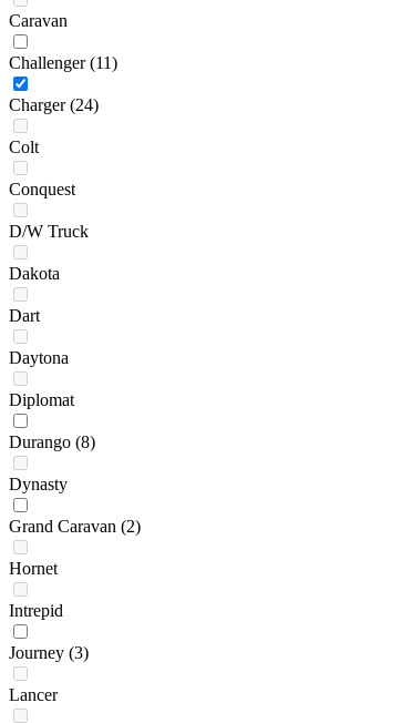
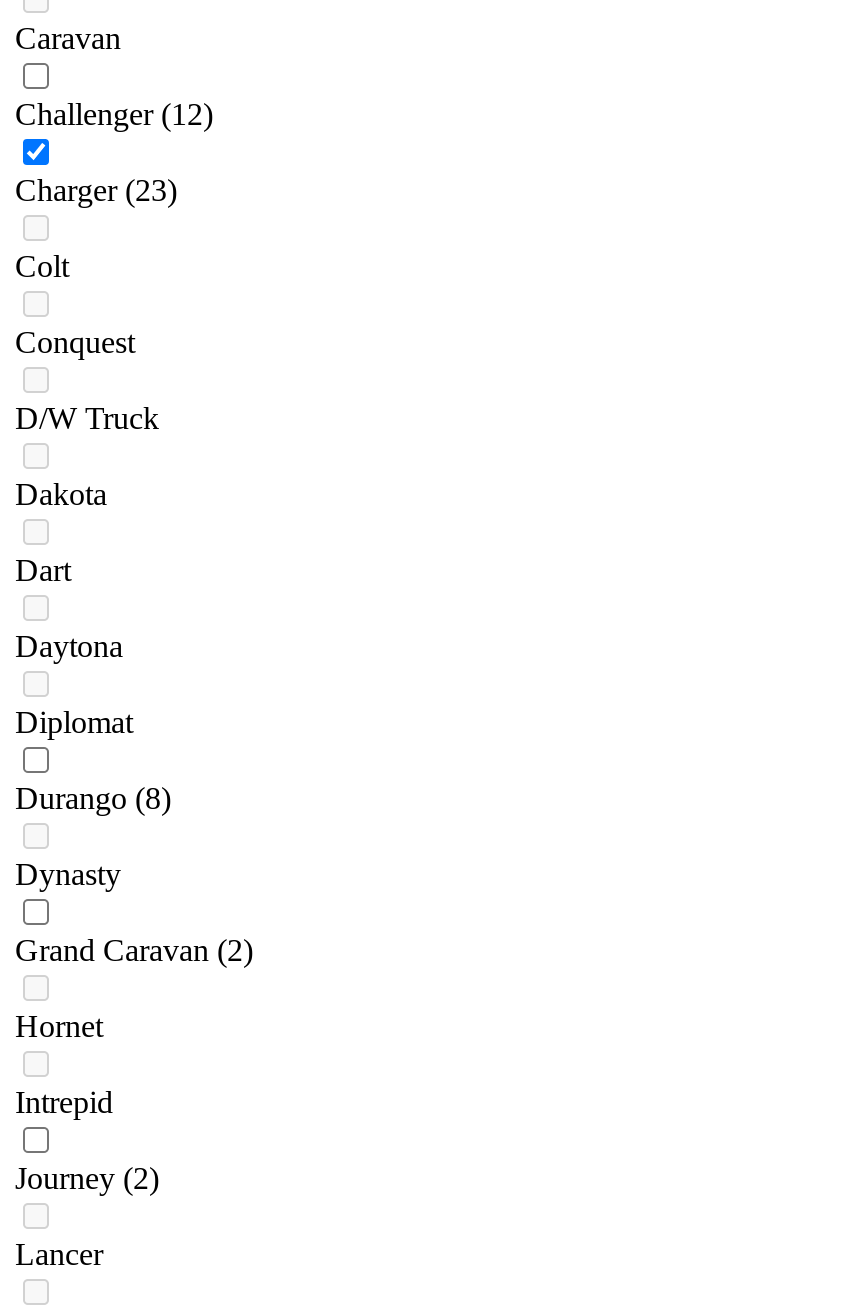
[9,54,117,73] Challenger (11) -> [15,98,213,132] Challenger (12)
[9,96,99,115] Charger (24) -> [15,174,177,208] Charger (23)
[9,644,89,662] Journey (3) -> [15,1162,159,1196] Journey (2)

